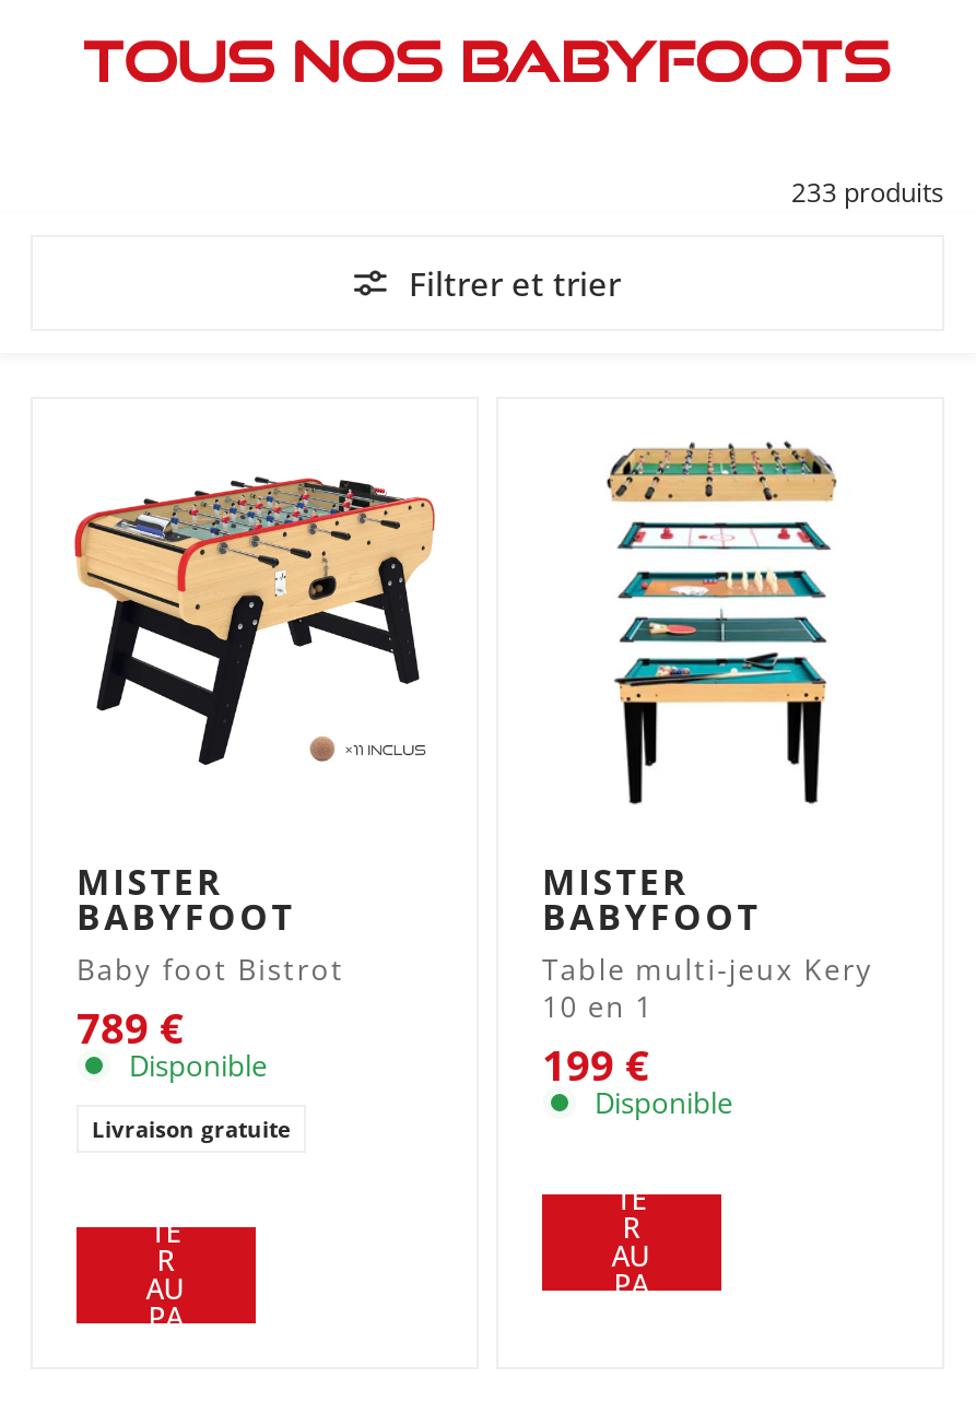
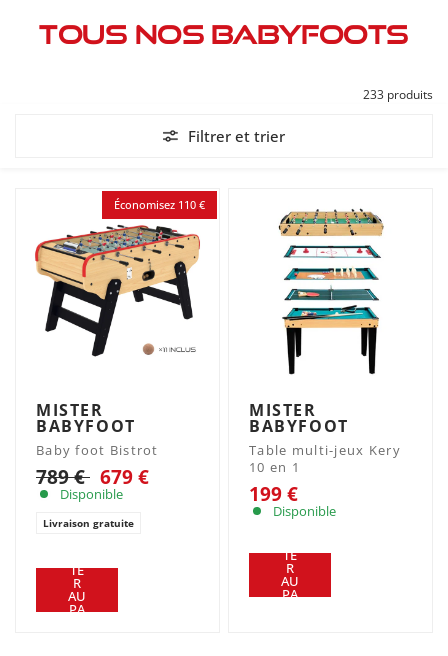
none -> [114,197,205,212] Économisez 110 €
[77,998,184,1057] 789 € -> [36,463,149,490] 789 € 679 €

